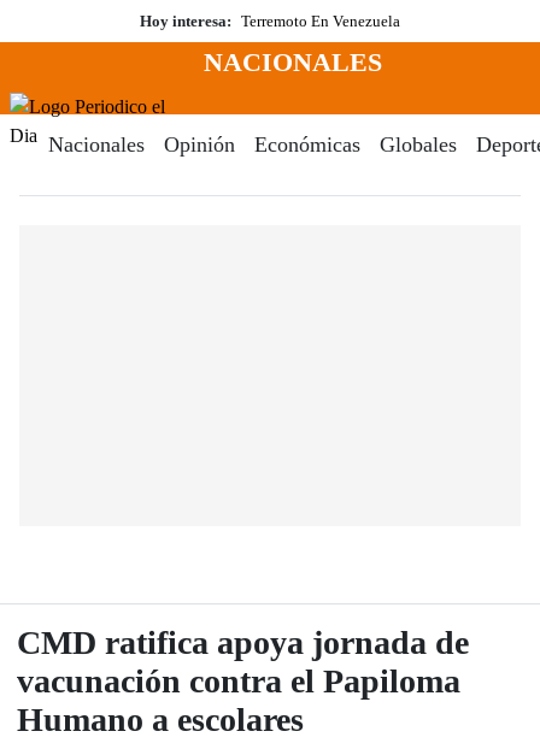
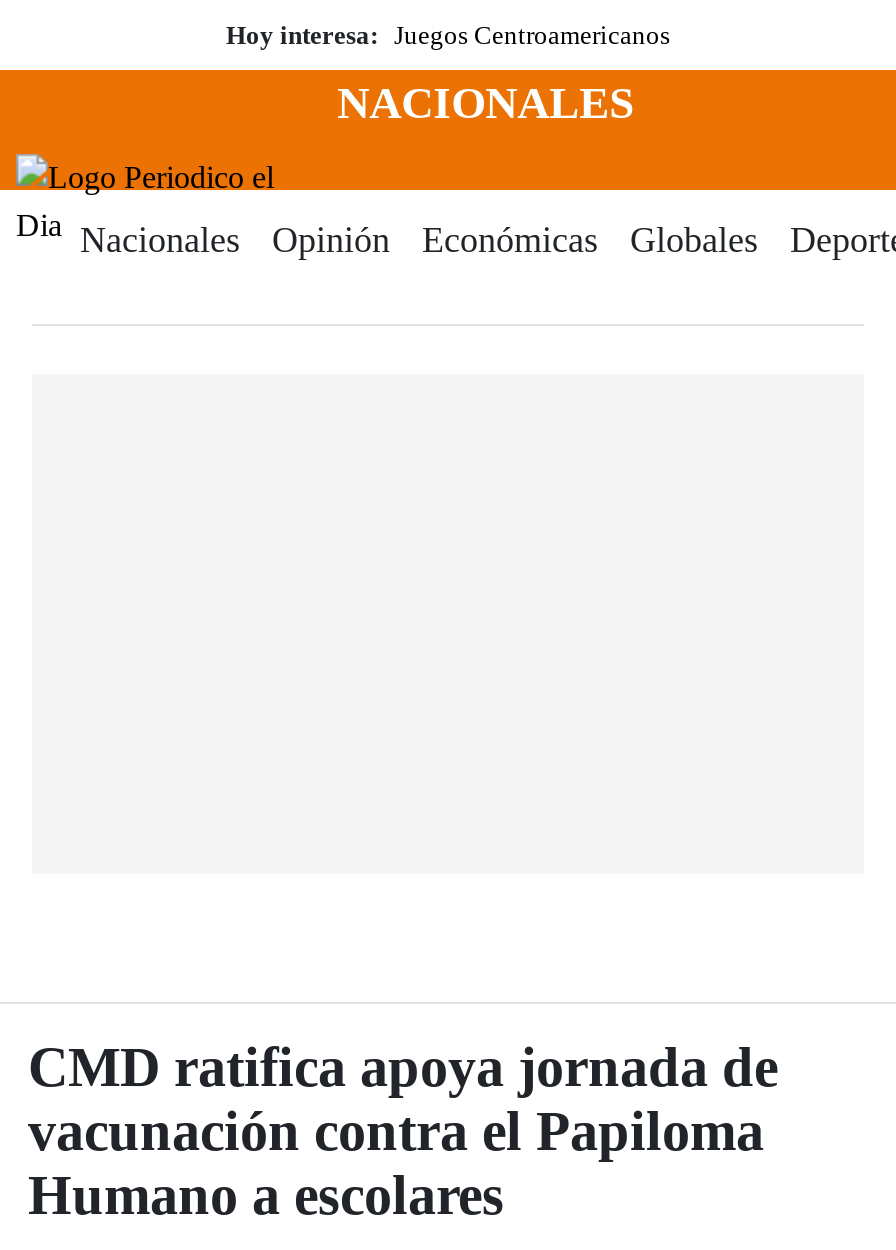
[140,12,400,30] Hoy interesa: Terremoto En Venezuela -> [226,20,670,50] Hoy interesa: Juegos Centroamericanos

